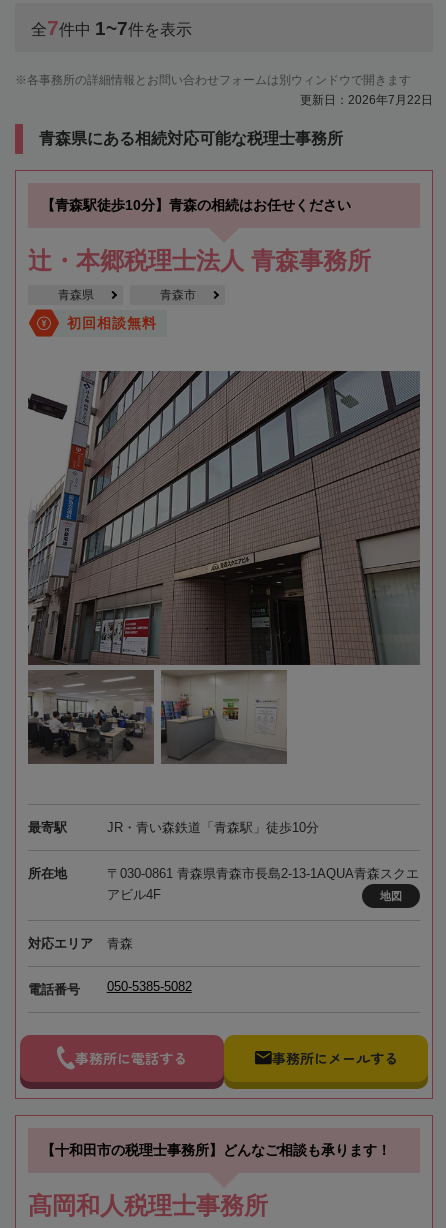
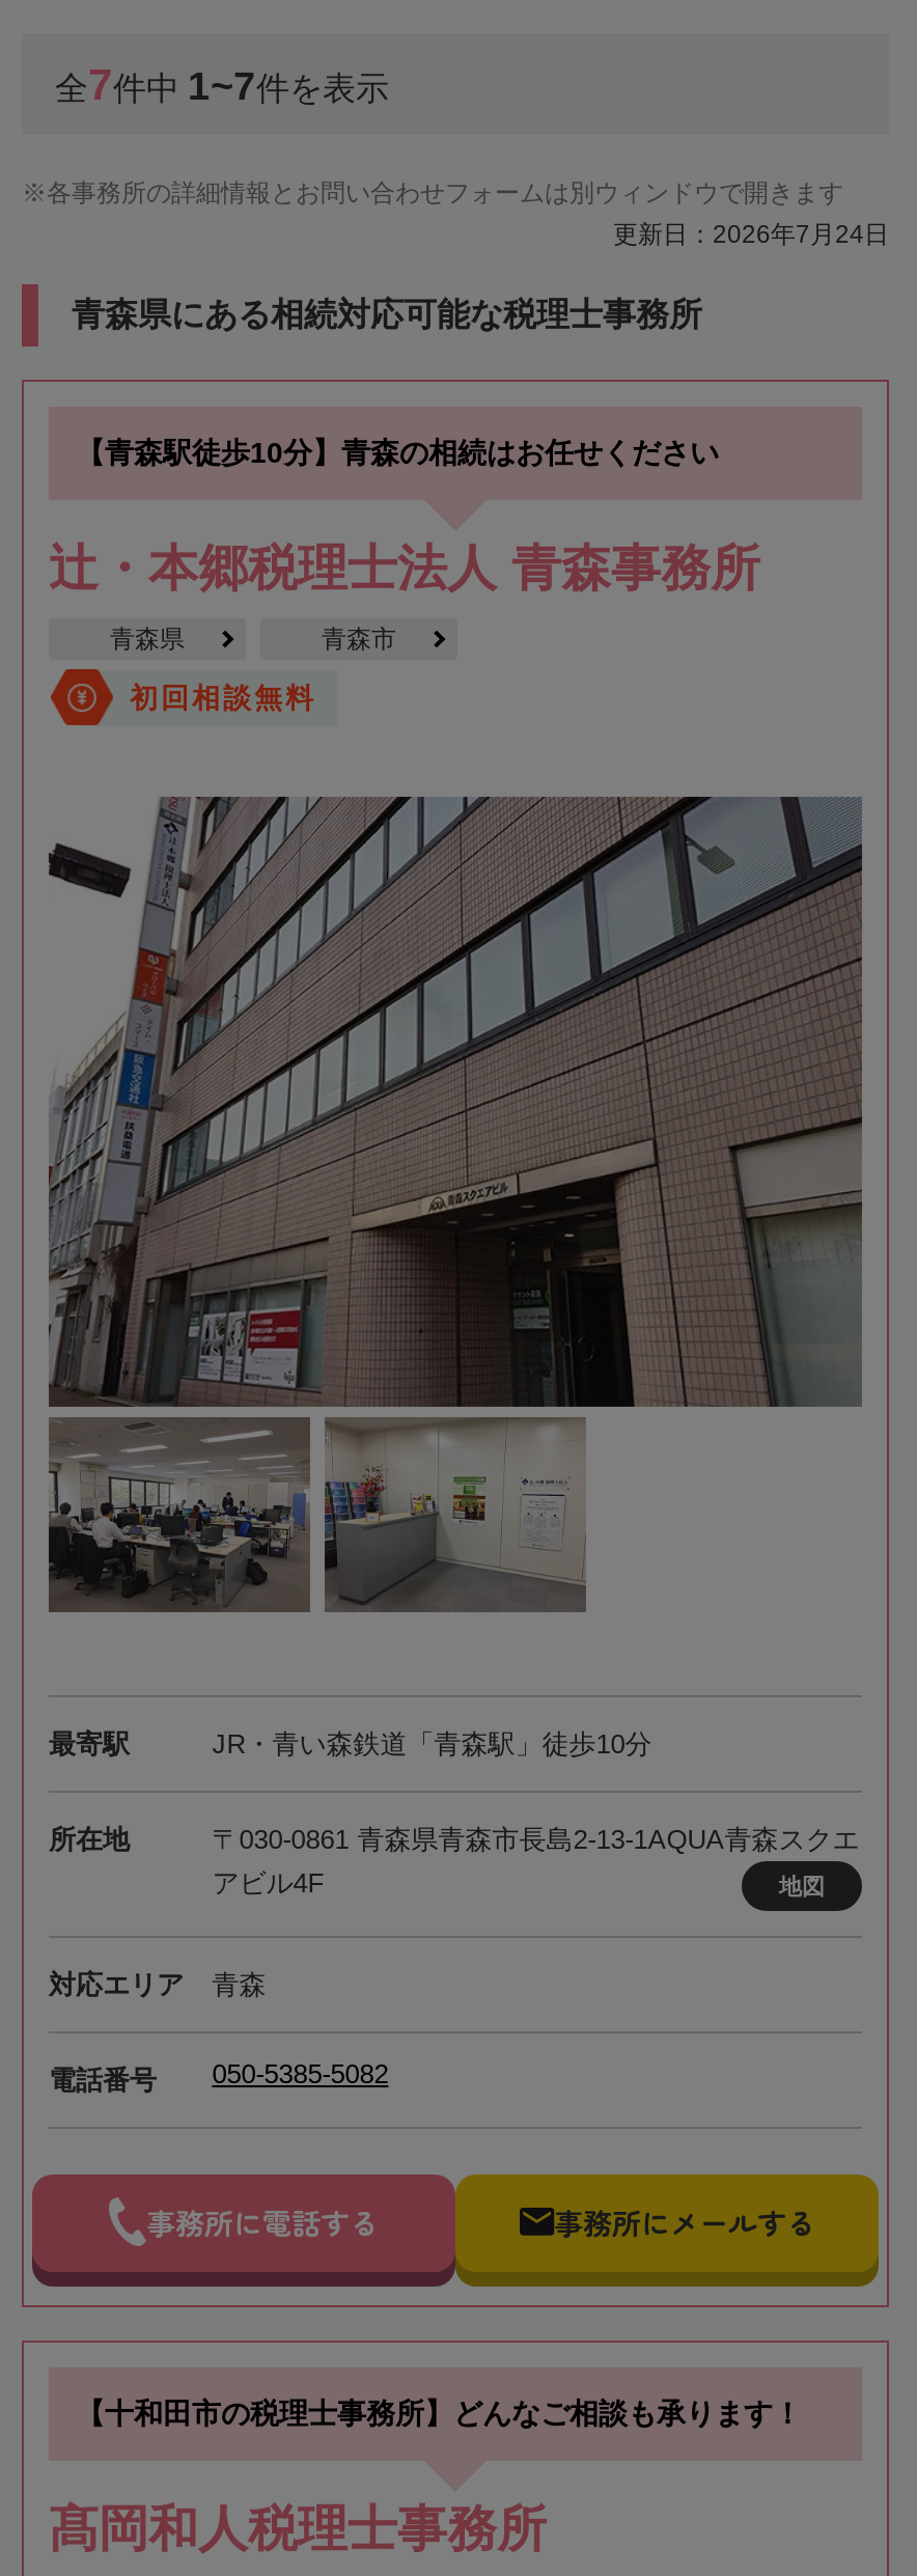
[300,93,433,107] 更新日：2026年7月22日 -> [613,219,889,248] 更新日：2026年7月24日

